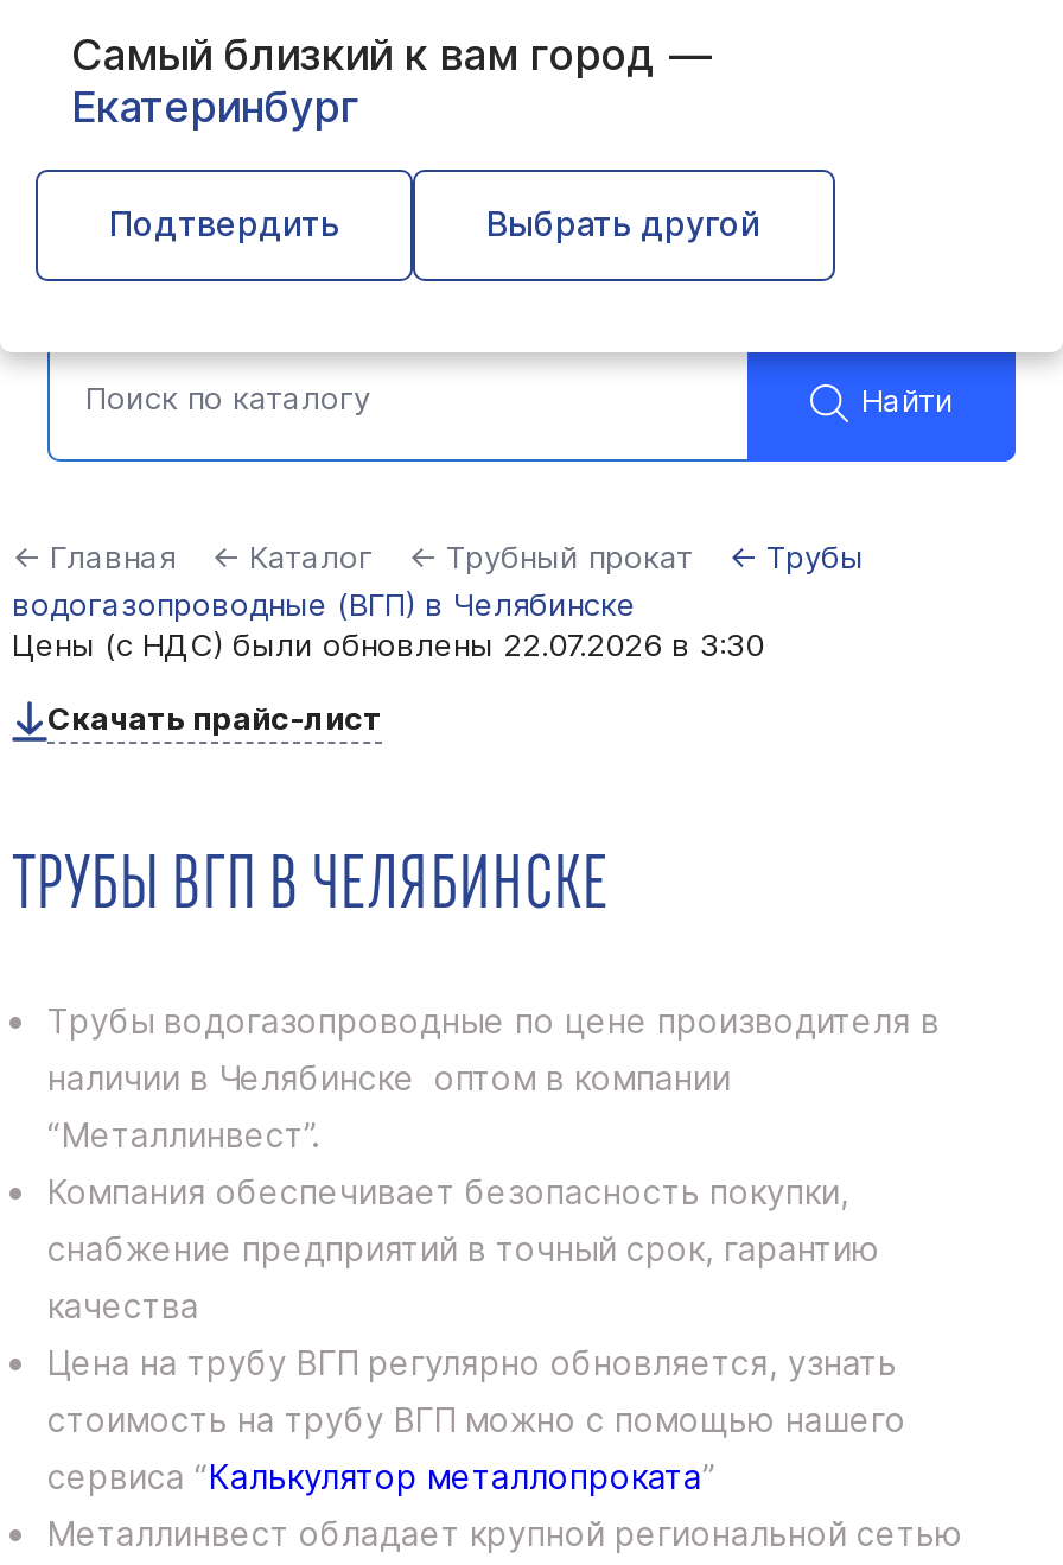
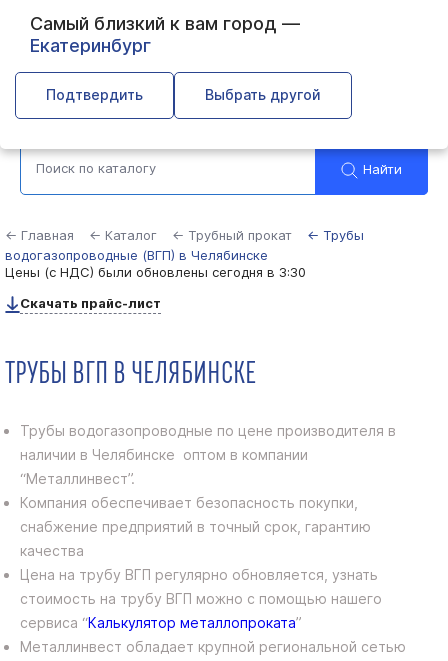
[12,625,764,663] Цены (с НДС) были обновлены 22.07.2026 в 3:30 -> [5,264,306,280] Цены (с НДС) были обновлены сегодня в 3:30

